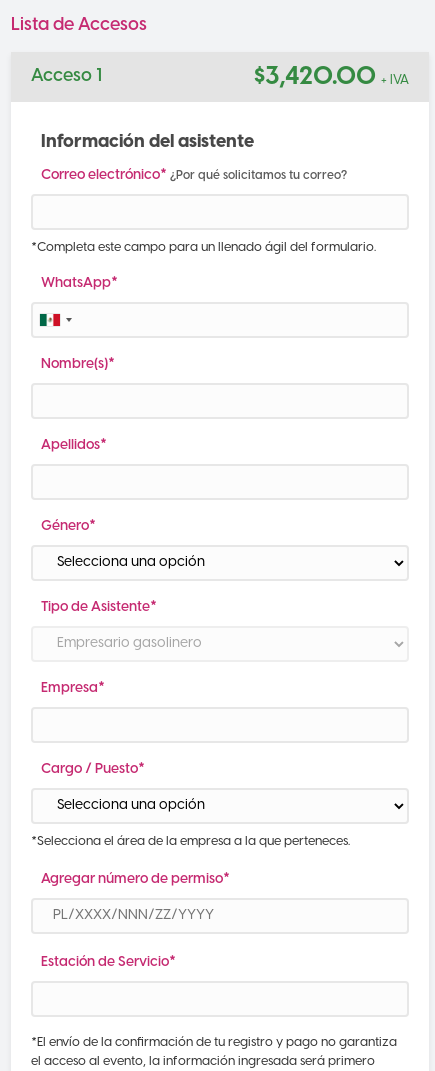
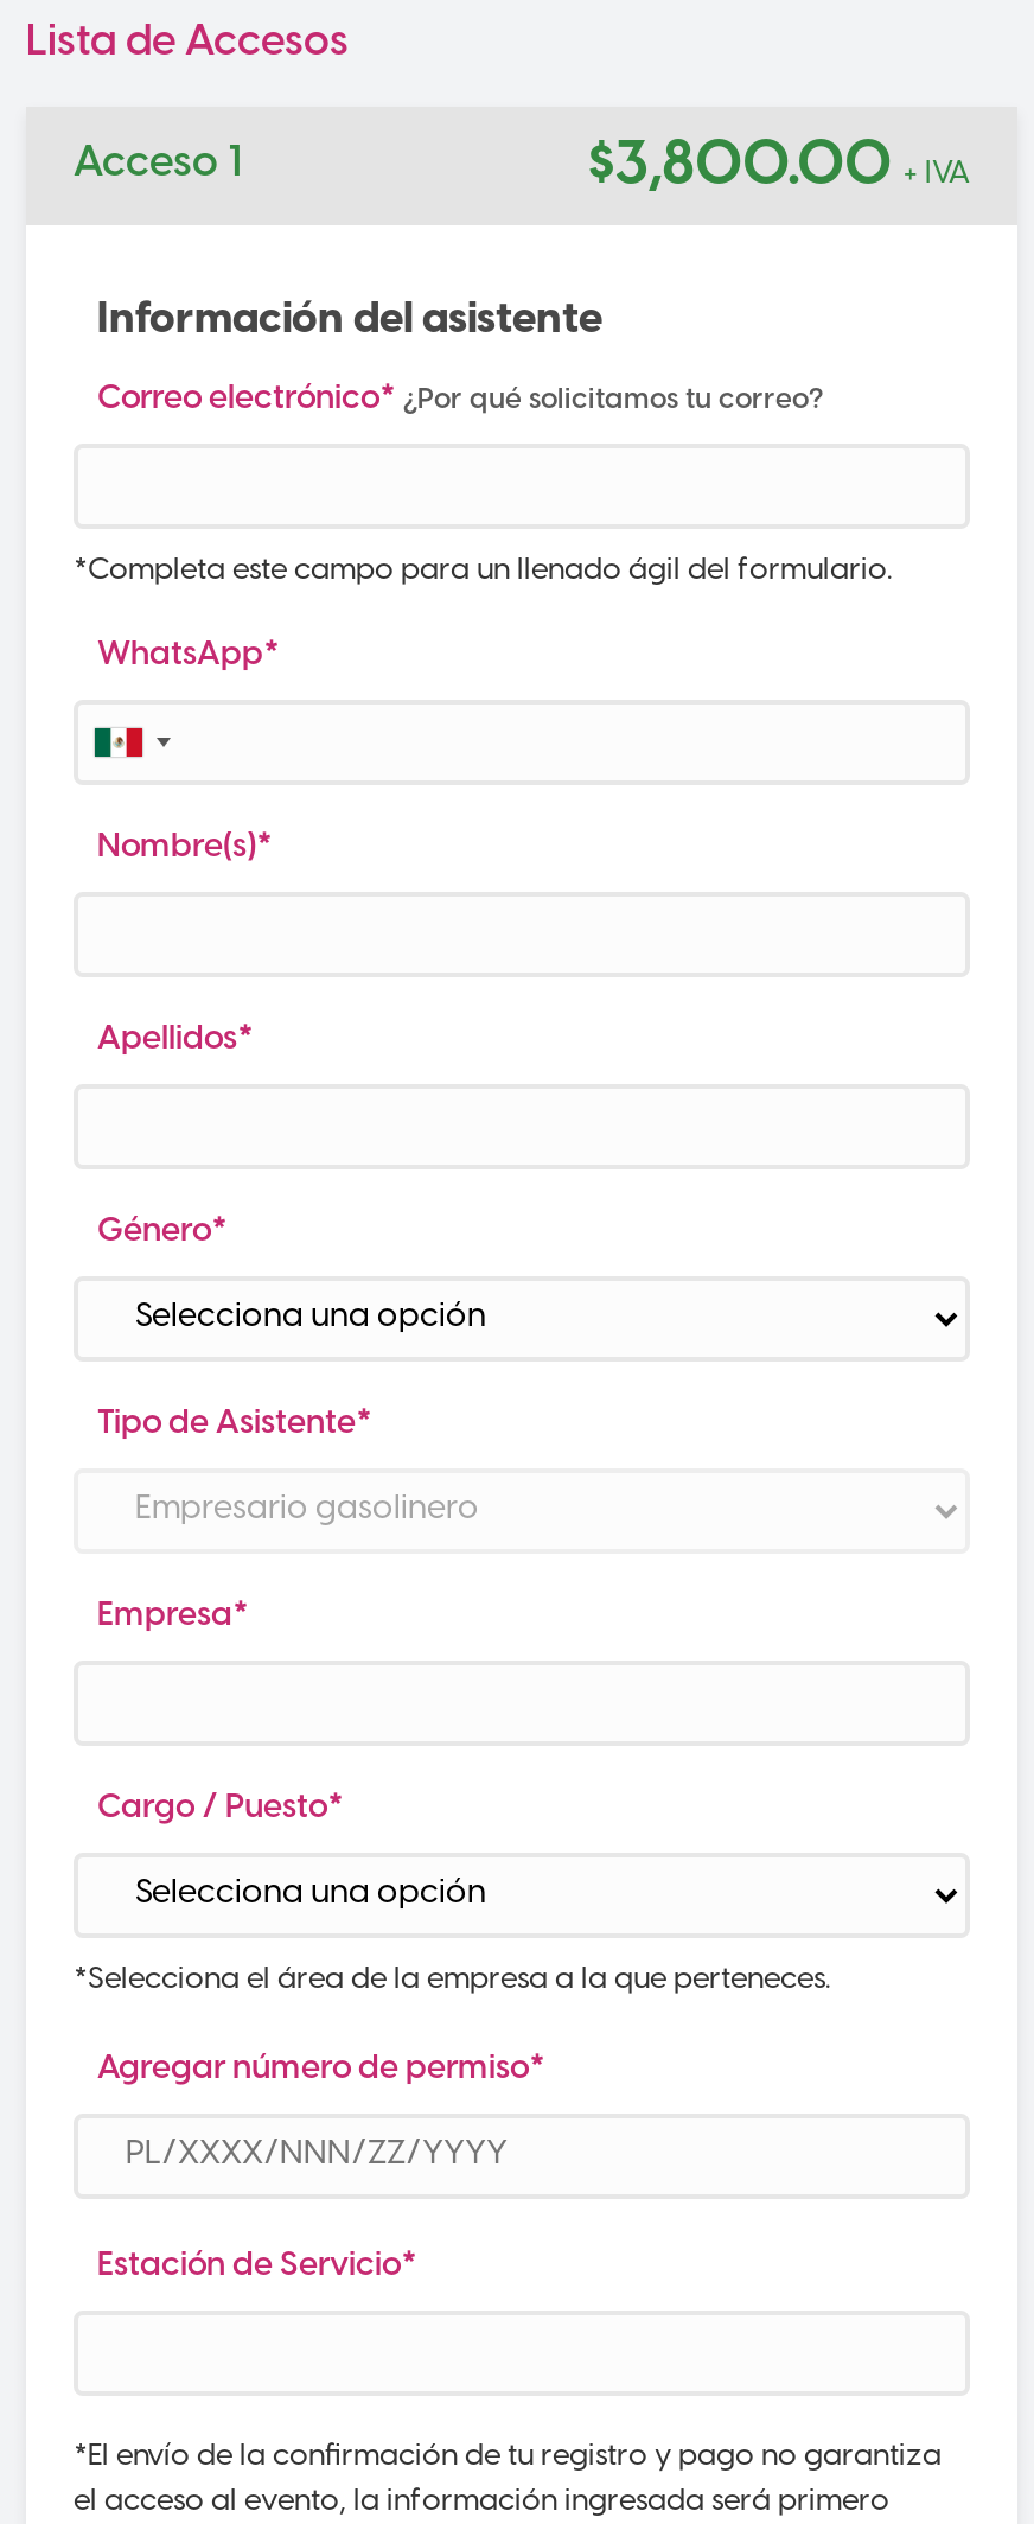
[254,64,409,90] $3,420.00 + IVA -> [588,135,970,196] $3,800.00 + IVA

